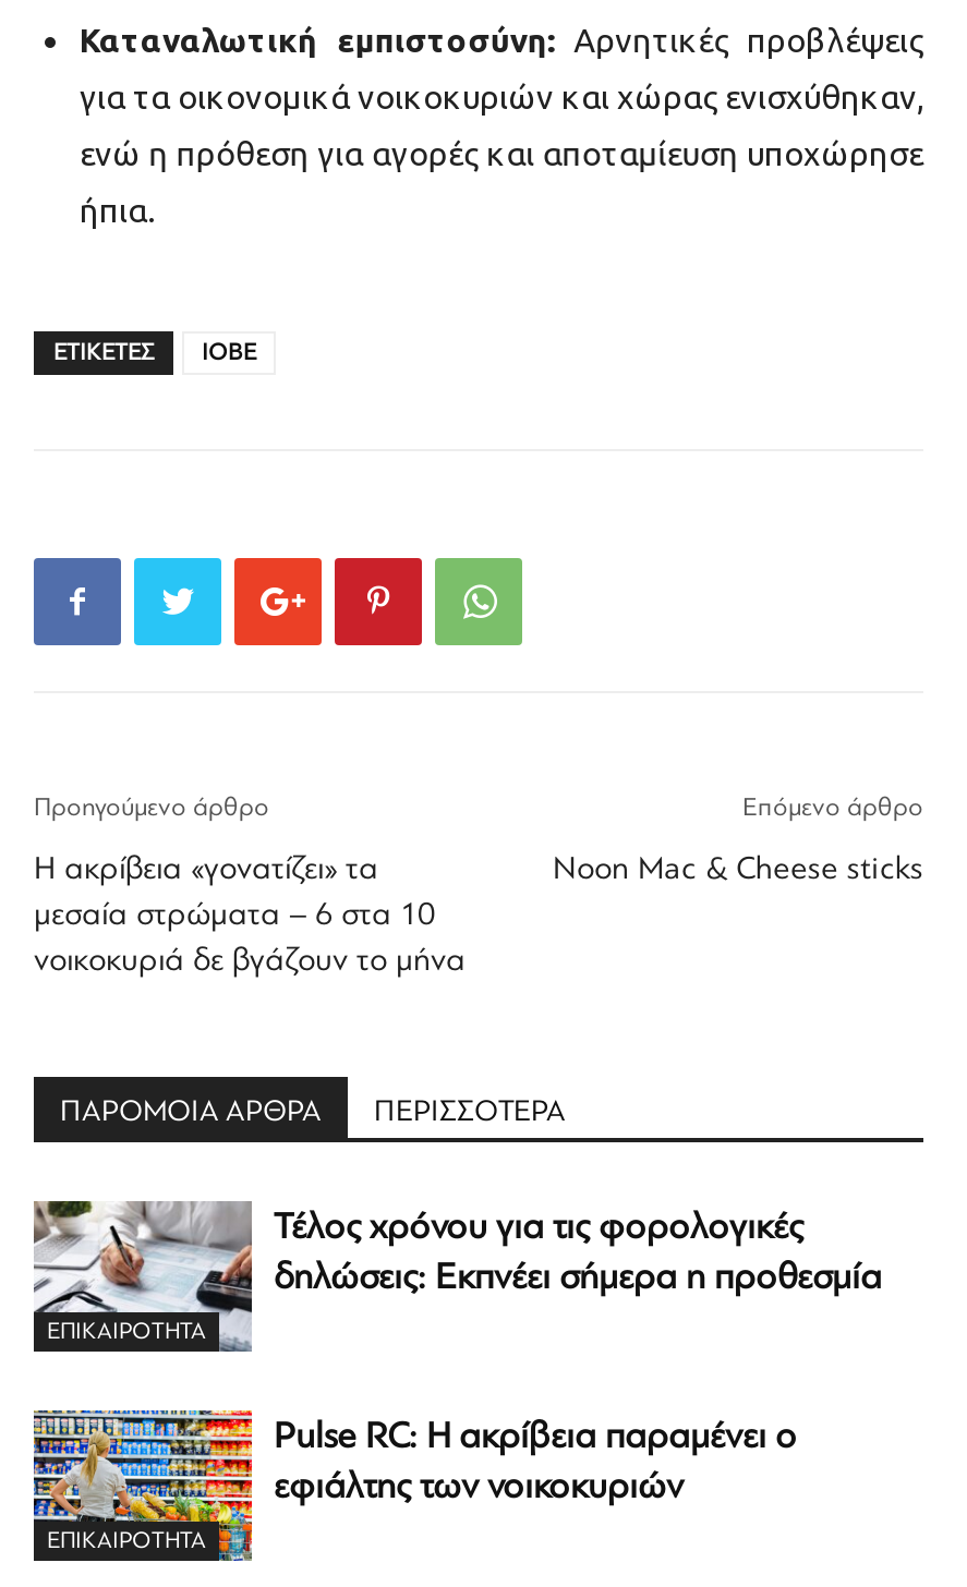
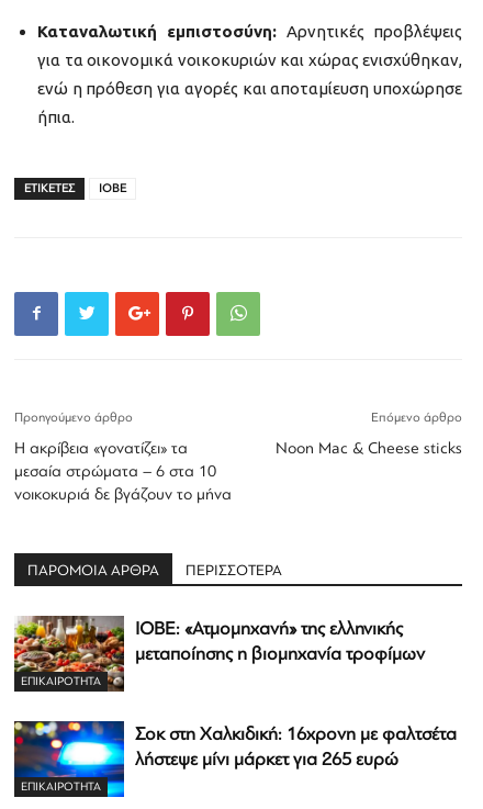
[32,1199,882,1354] [image] | Τέλος χρόνου για τις φορολογικές | δηλώσεις: Εκπνέει σήμερα η προθεσμία -> [13,615,425,693] [image] | ΙΟΒΕ: «Ατμομηχανή» της ελληνικής | μεταποίησης η βιομηχανία τροφίμων
[32,1408,797,1563] [image] | Pulse RC: Η ακρίβεια παραμένει ο | εφιάλτης των νοικοκυριών -> [13,720,457,798] [image] | Σοκ στη Χαλκιδική: 16χρονη με φαλτσέτα | λήστεψε μίνι μάρκετ για 265 ευρώ

